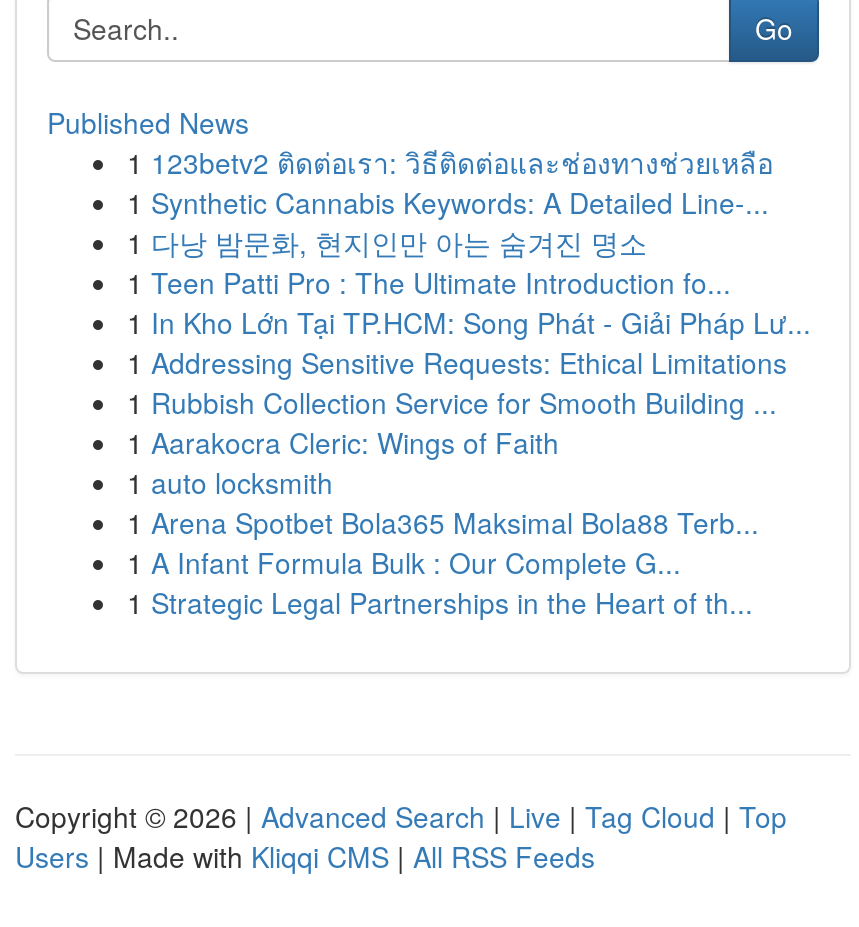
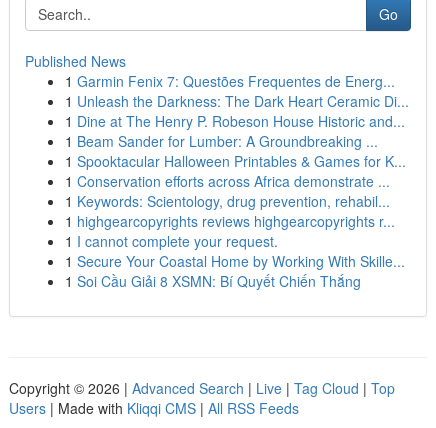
[127,142,811,622] 1 123betv2 ติดต่อเรา: วิธีติดต่อและช่องทางช่วยเหลือ | 1 Synthetic Cannabis Keywords: A Detailed Line-... | 1 다낭 밤문화, 현지인만 아는 숨겨진 명소 | 1 Teen Patti Pro : The Ultimate Introduction fo... | 1 In Kho Lớn Tại TP.HCM: Song Phát - Giải Pháp Lư... | 1 Addressing Sensitive Requests: Ethical Limitations | 1 Rubbish Collection Service for Smooth Building ... | 1 Aarakocra Cleric: Wings of Faith | 1 auto locksmith | 1 Arena Spotbet Bola365 Maksimal Bola88 Terb... | 1 A Infant Formula Bulk : Our Complete G... | 1 Strategic Legal Partnerships in the Heart of th... -> [65,71,409,291] 1 Garmin Fenix 7: Questões Frequentes de Energ... | 1 Unleash the Darkness: The Dark Heart Ceramic Di... | 1 Dine at The Henry P. Robeson House Historic and... | 1 Beam Sander for Lumber: A Groundbreaking ... | 1 Spooktacular Halloween Printables & Games for K... | 1 Conservation efforts across Africa demonstrate ... | 1 Keywords: Scientology, drug prevention, rehabil... | 1 highgearcopyrights reviews highgearcopyrights r... | 1 I cannot complete your request. | 1 Secure Your Coastal Home by Working With Skille... | 1 Soi Cầu Giải 8 XSMN: Bí Quyết Chiến Thắng

